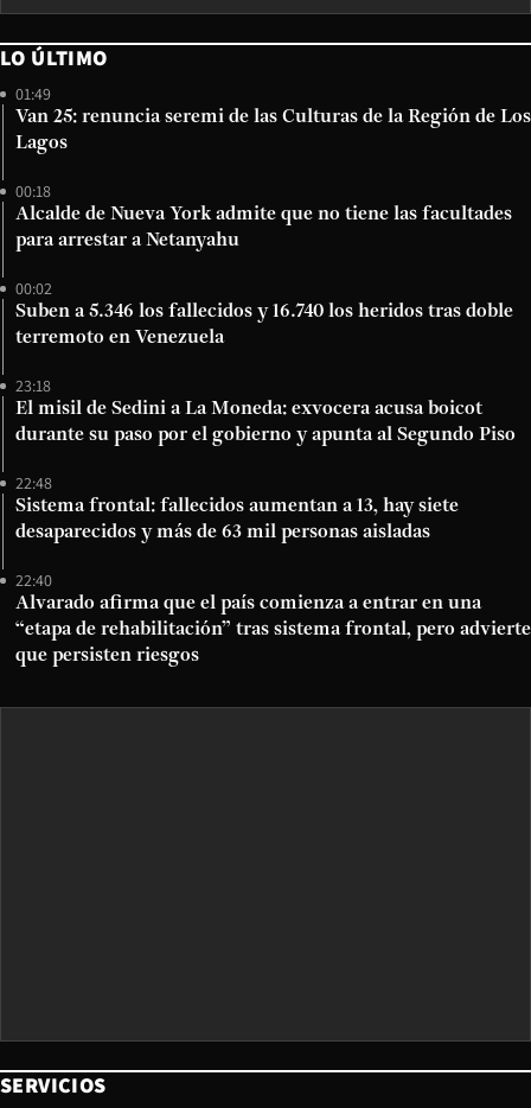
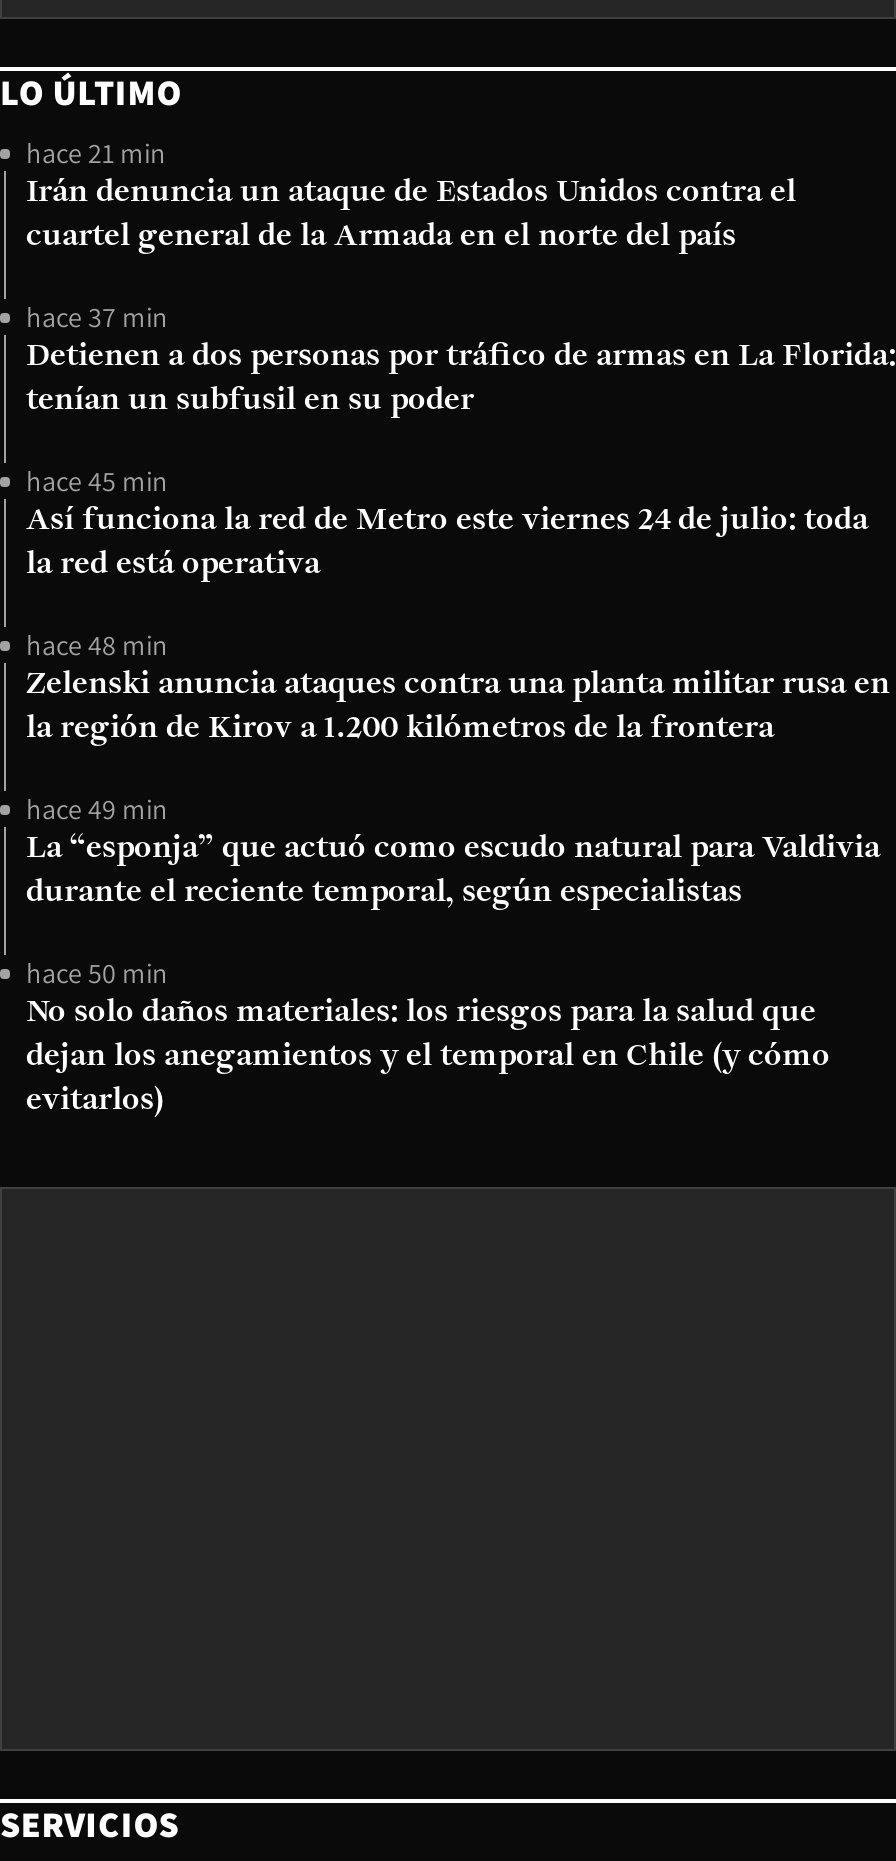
[15,83,531,153] 01:49 | Van 25: renuncia seremi de las Culturas de la Región de Los | Lagos -> [26,135,796,253] hace 21 min | Irán denuncia un ataque de Estados Unidos contra el | cuartel general de la Armada en el norte del país
[15,181,512,251] 00:18 | Alcalde de Nueva York admite que no tiene las facultades | para arrestar a Netanyahu -> [26,299,896,417] hace 37 min | Detienen a dos personas por tráfico de armas en La Florida: | tenían un subfusil en su poder
[15,278,513,348] 00:02 | Suben a 5.346 los fallecidos y 16.740 los heridos tras doble | terremoto en Venezuela -> [26,463,868,581] hace 45 min | Así funciona la red de Metro este viernes 24 de julio: toda | la red está operativa
[15,375,516,445] 23:18 | El misil de Sedini a La Moneda: exvocera acusa boicot | durante su paso por el gobierno y apunta al Segundo Piso -> [26,627,890,745] hace 48 min | Zelenski anuncia ataques contra una planta militar rusa en | la región de Kirov a 1.200 kilómetros de la frontera
[15,472,459,542] 22:48 | Sistema frontal: fallecidos aumentan a 13, hay siete | desaparecidos y más de 63 mil personas aisladas -> [26,791,880,909] hace 49 min | La “esponja” que actuó como escudo natural para Valdivia | durante el reciente temporal, según especialistas
[15,570,531,666] 22:40 | Alvarado afirma que el país comienza a entrar en una | “etapa de rehabilitación” tras sistema frontal, pero advierte | que persisten riesgos -> [26,955,830,1117] hace 50 min | No solo daños materiales: los riesgos para la salud que | dejan los anegamientos y el temporal en Chile (y cómo | evitarlos)

